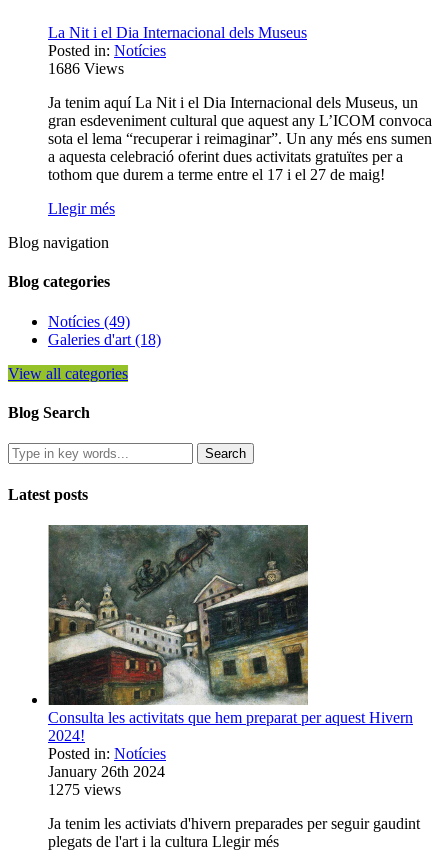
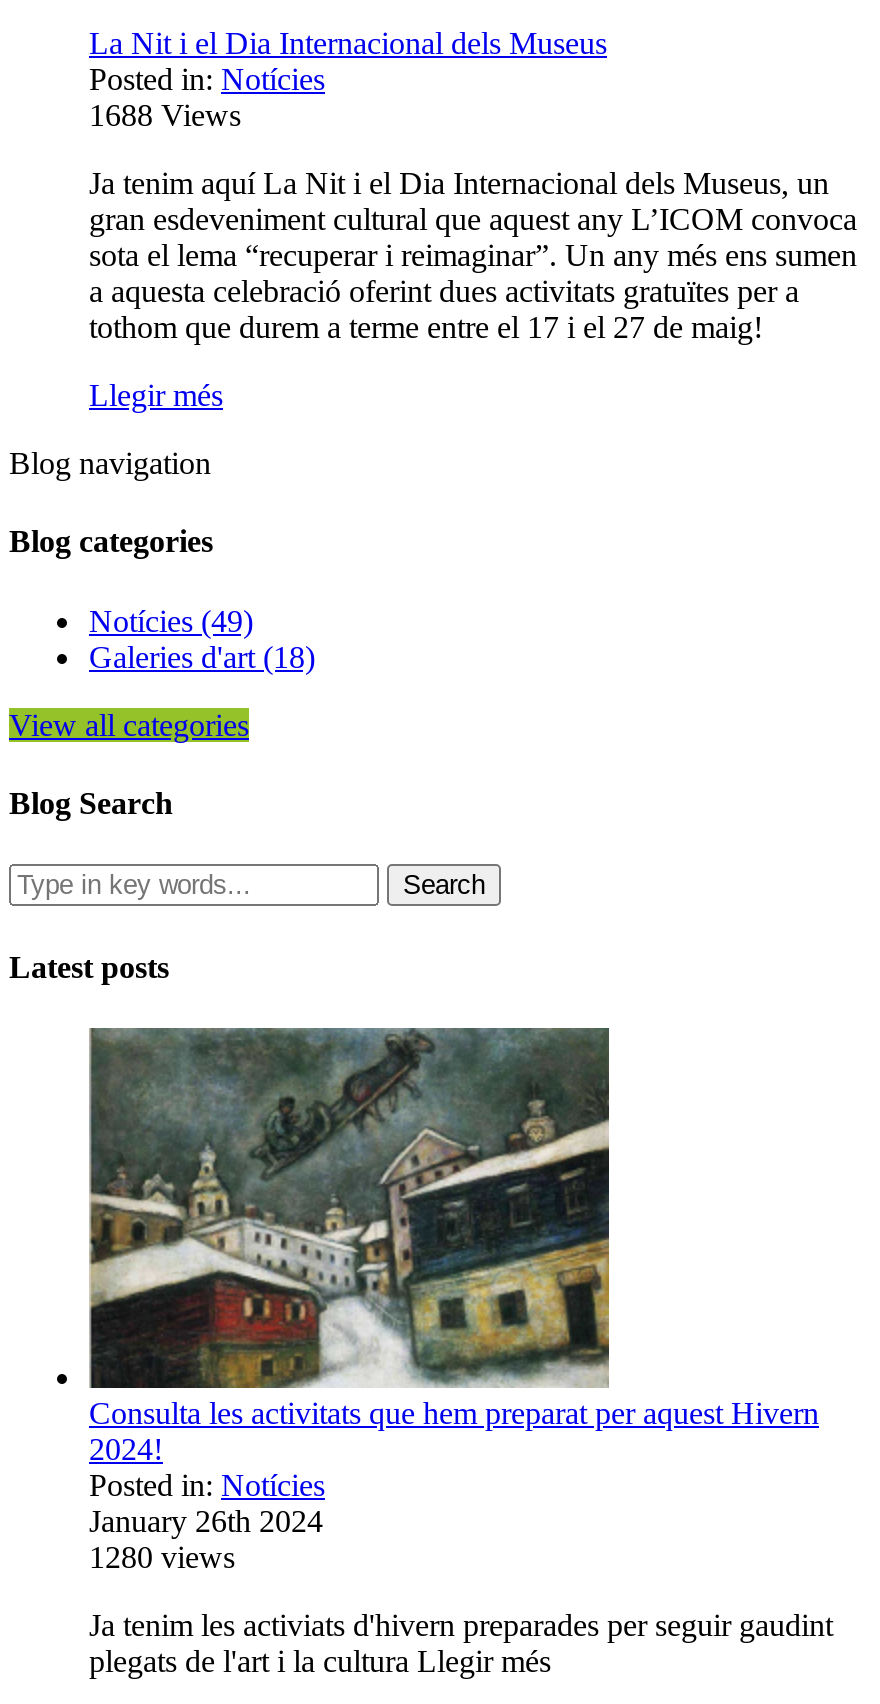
[48,60,124,77] 1686 Views -> [89,98,241,132] 1688 Views
[48,781,121,798] 1275 views -> [89,1540,235,1574] 1280 views

